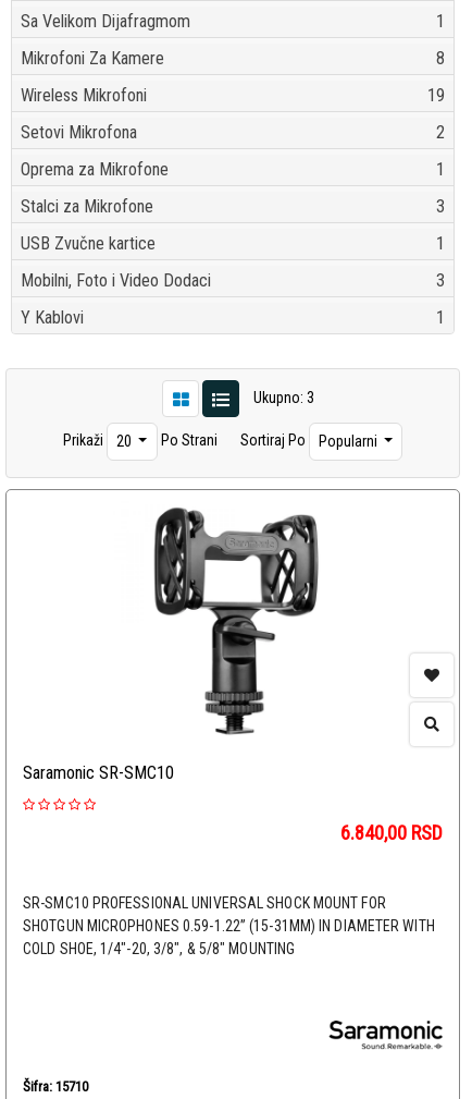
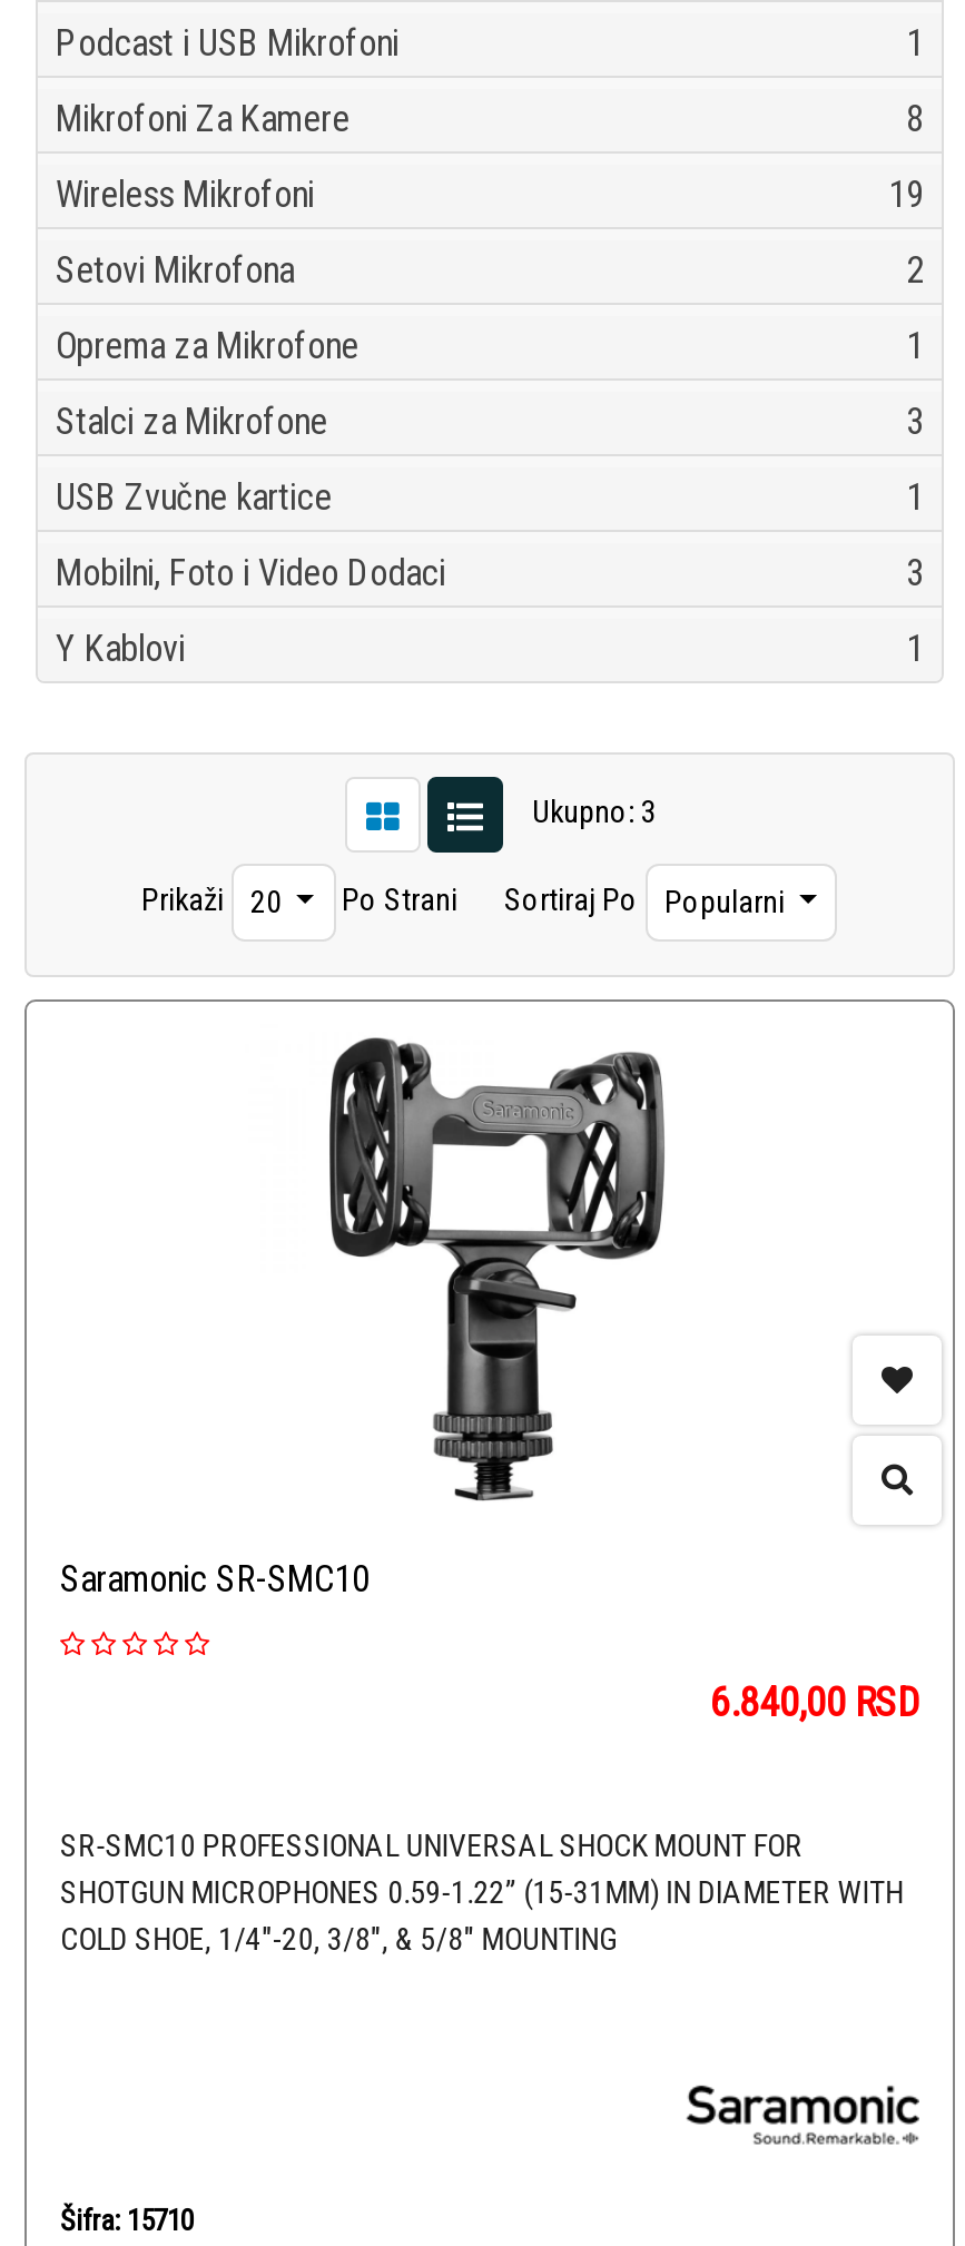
[21,11,190,32] Sa Velikom Dijafragmom -> [56,22,398,65] Podcast i USB Mikrofoni

